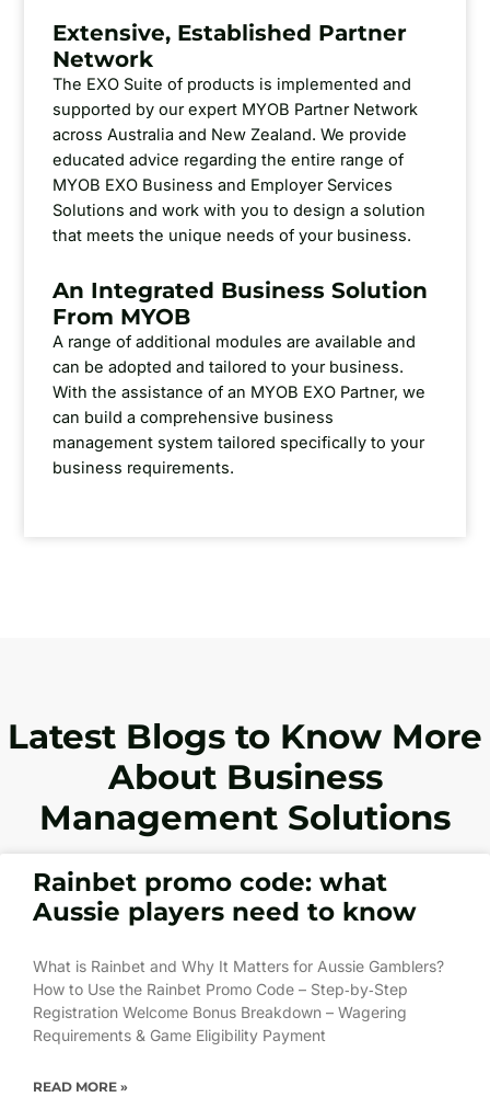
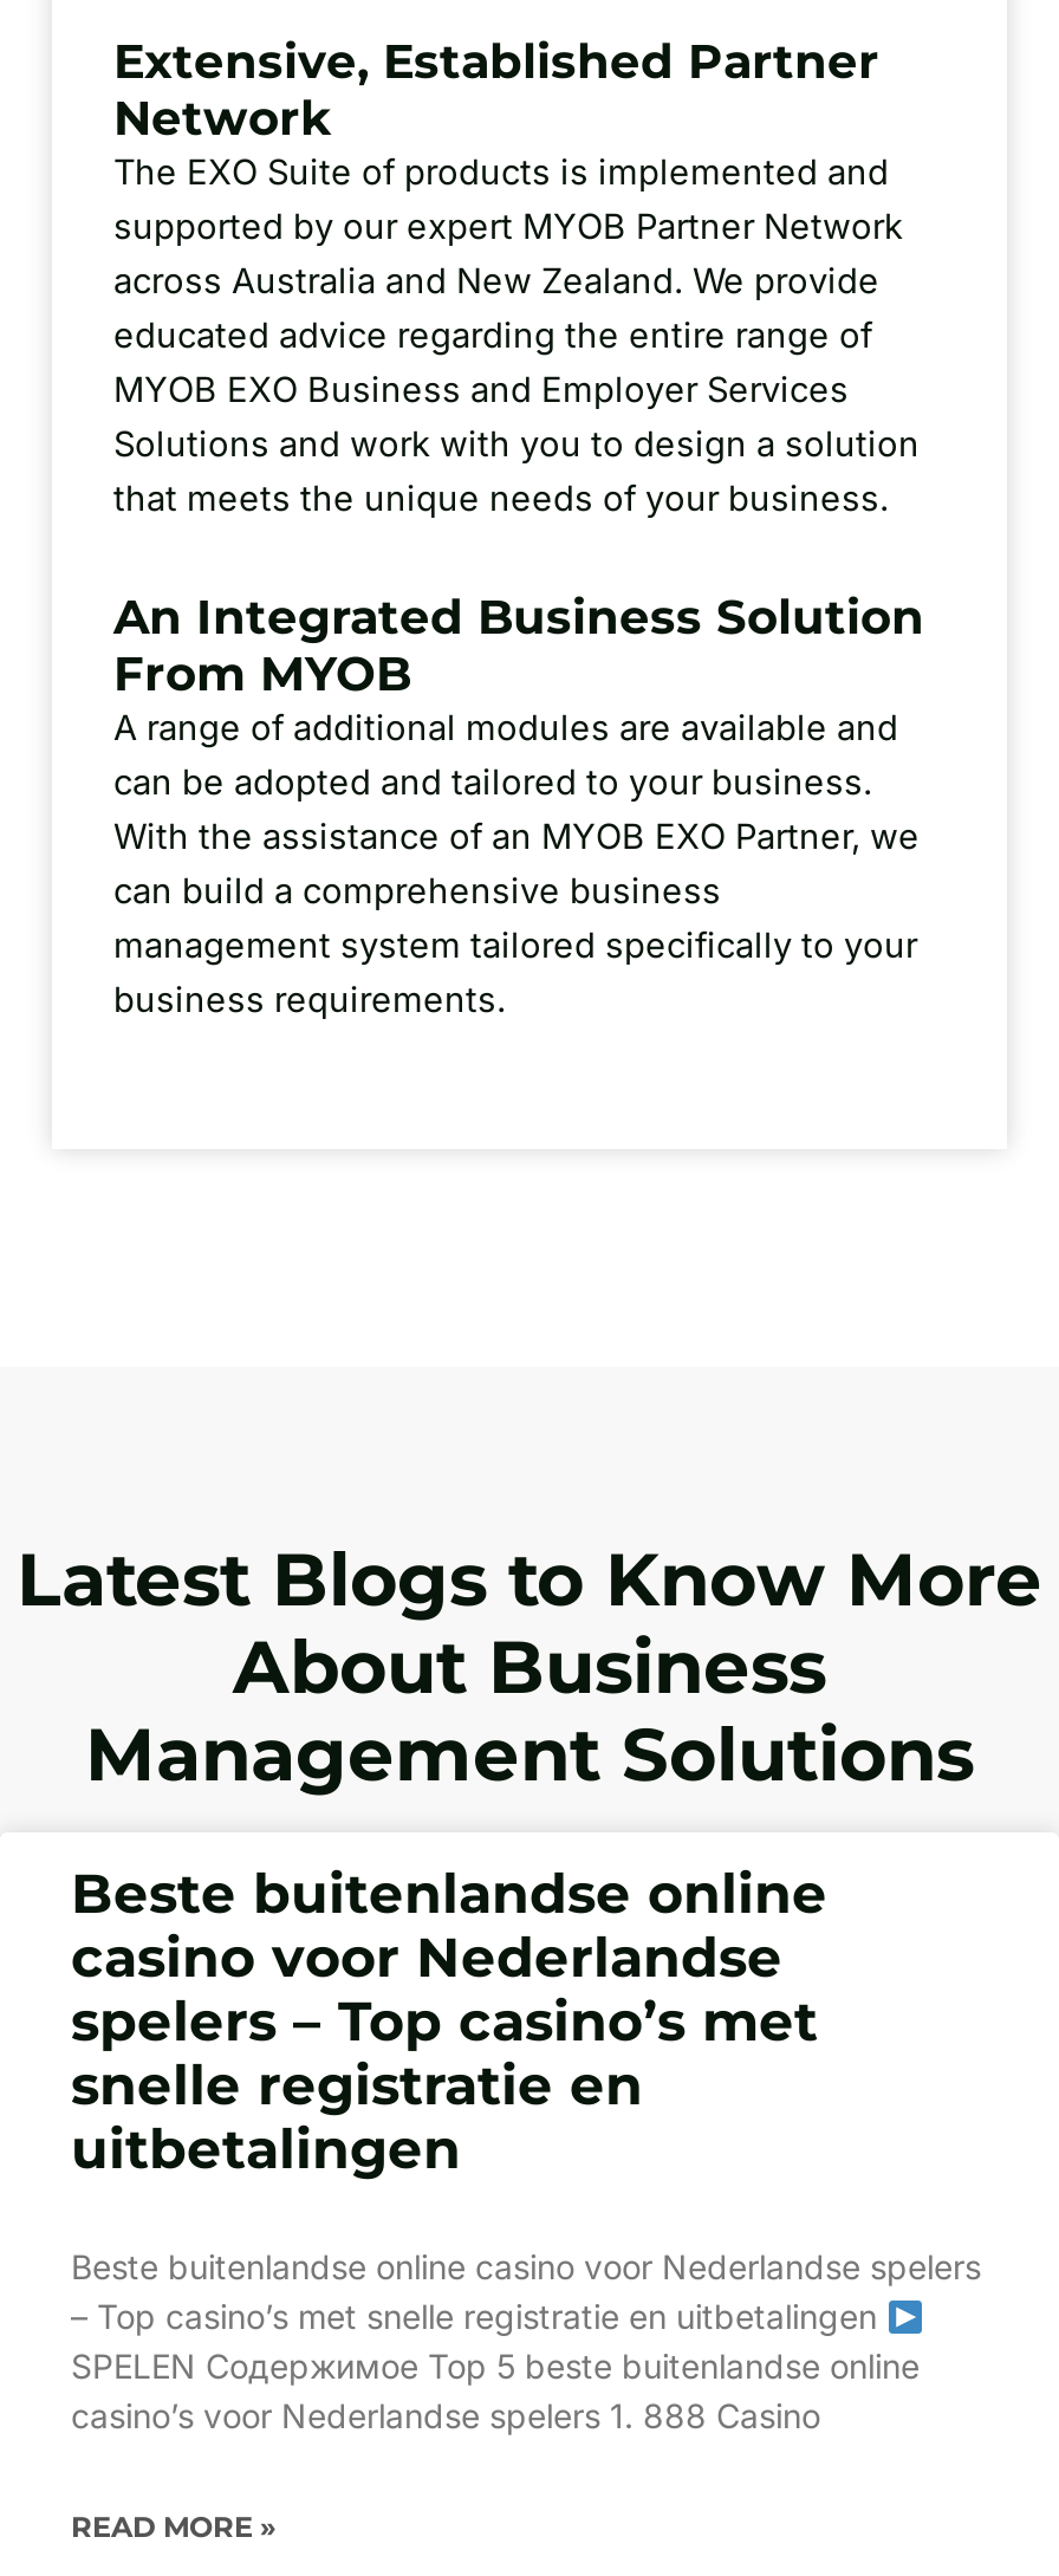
[33,867,417,927] Rainbet promo code: what | Aussie players need to know -> [71,1861,827,2183] Beste buitenlandse online | casino voor Nederlandse | spelers – Top casino’s met | snelle registratie en | uitbetalingen
[33,957,444,1045] What is Rainbet and Why It Matters for Aussie Gamblers? | How to Use the Rainbet Promo Code – Step‑by‑Step | Registration Welcome Bonus Breakdown – Wagering | Requirements & Game Eligibility Payment -> [71,2247,981,2436] Beste buitenlandse online casino voor Nederlandse spelers | – Top casino’s met snelle registratie en uitbetalingen | SPELEN Содержимое Top 5 beste buitenlandse online | casino’s voor Nederlandse spelers 1. 888 Casino

